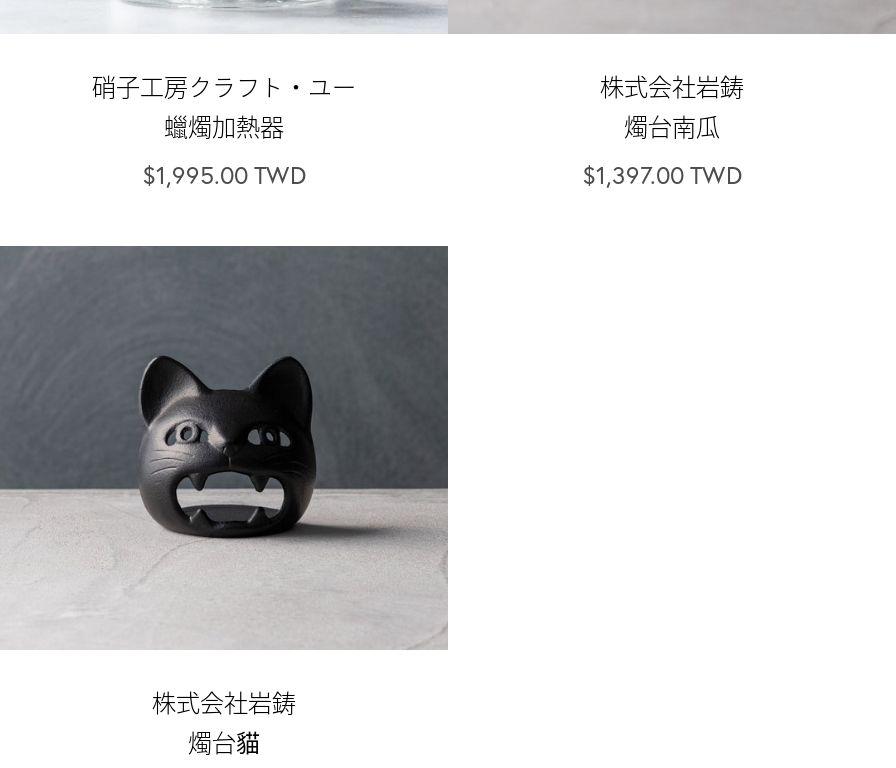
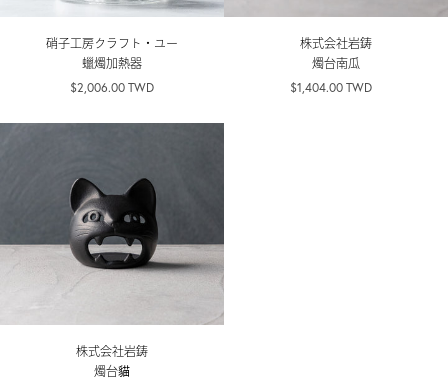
[142,161,306,191] $1,995.00 TWD -> [70,80,154,95] $2,006.00 TWD
[582,161,742,191] $1,397.00 TWD -> [290,80,372,95] $1,404.00 TWD

